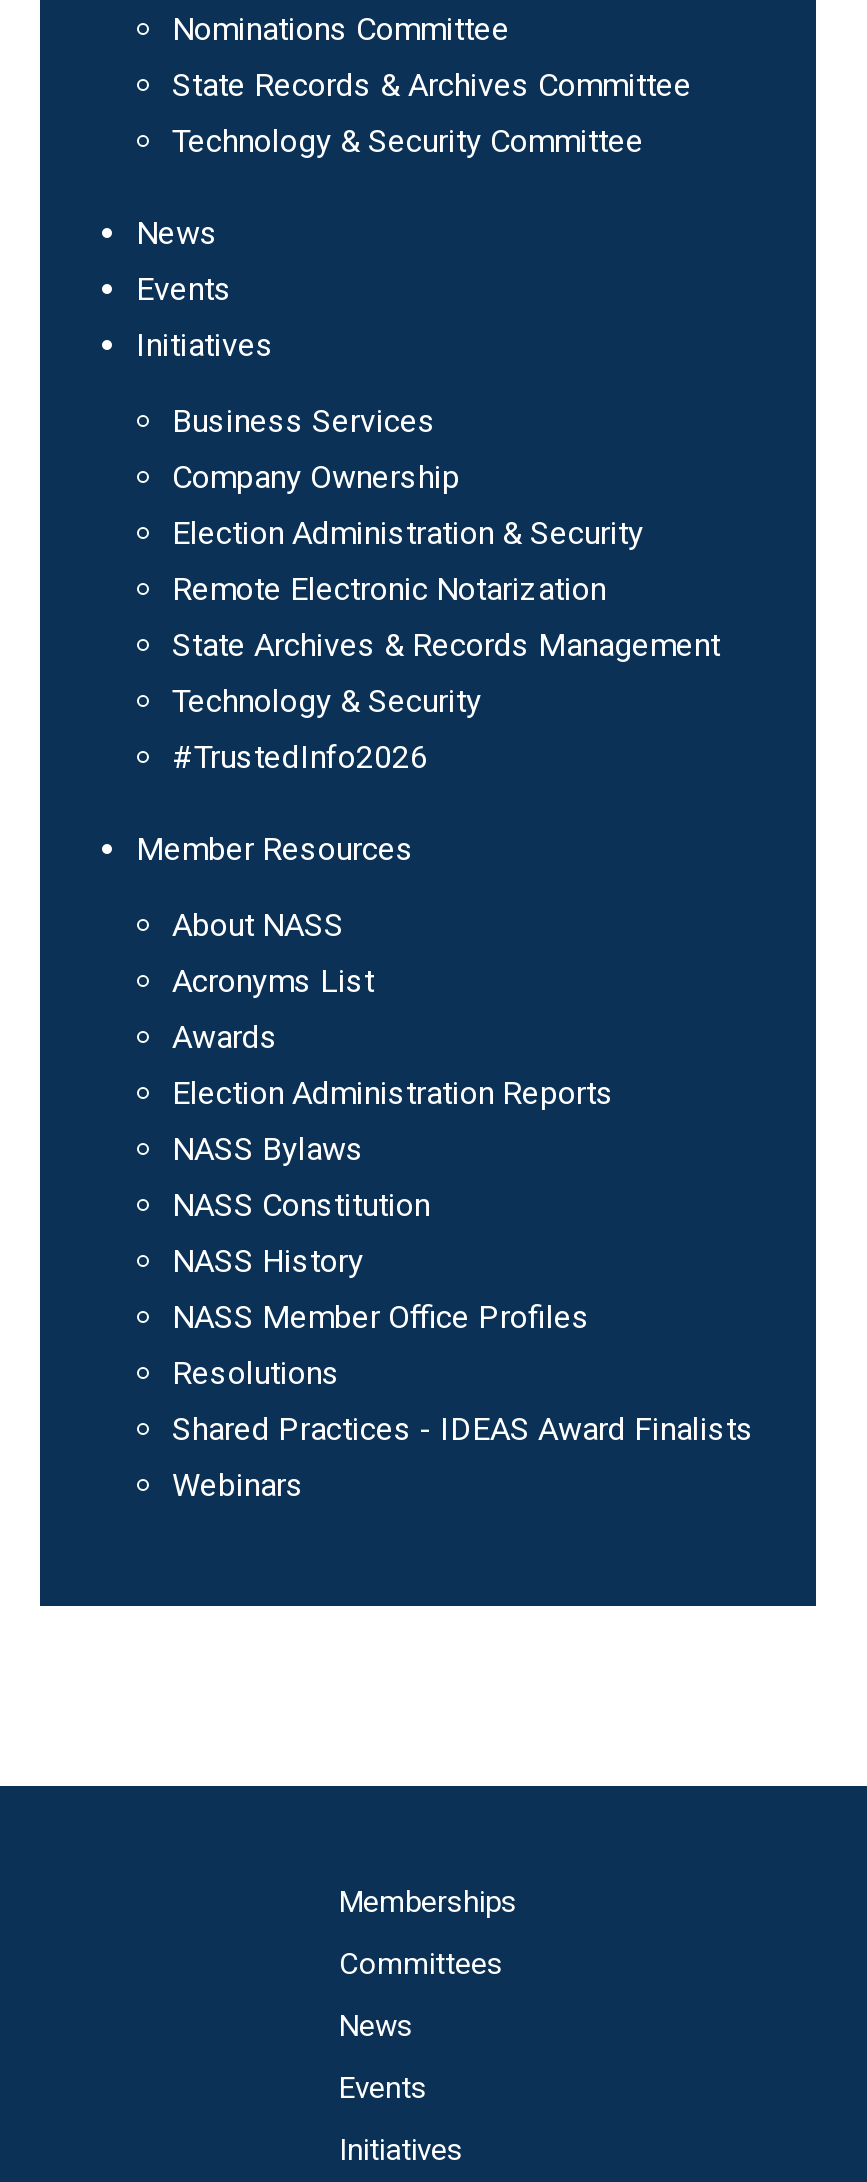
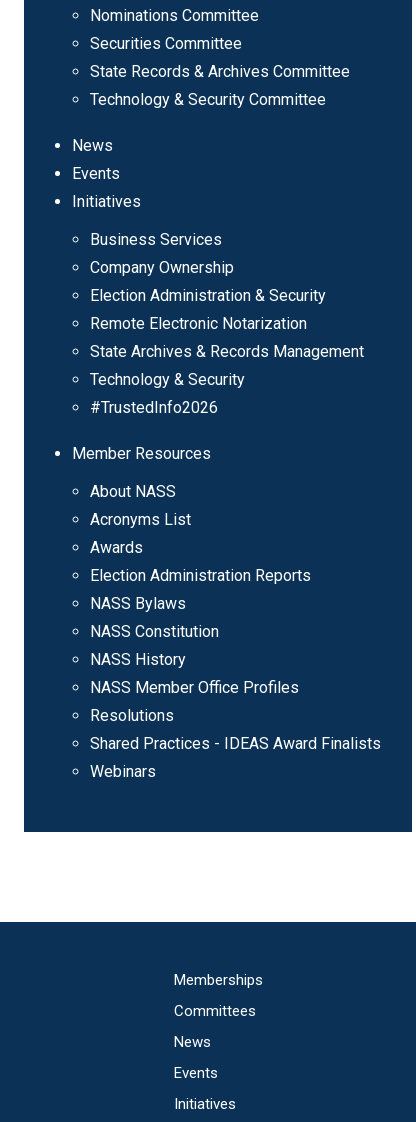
none -> [90,34,242,53] Securities Committee

